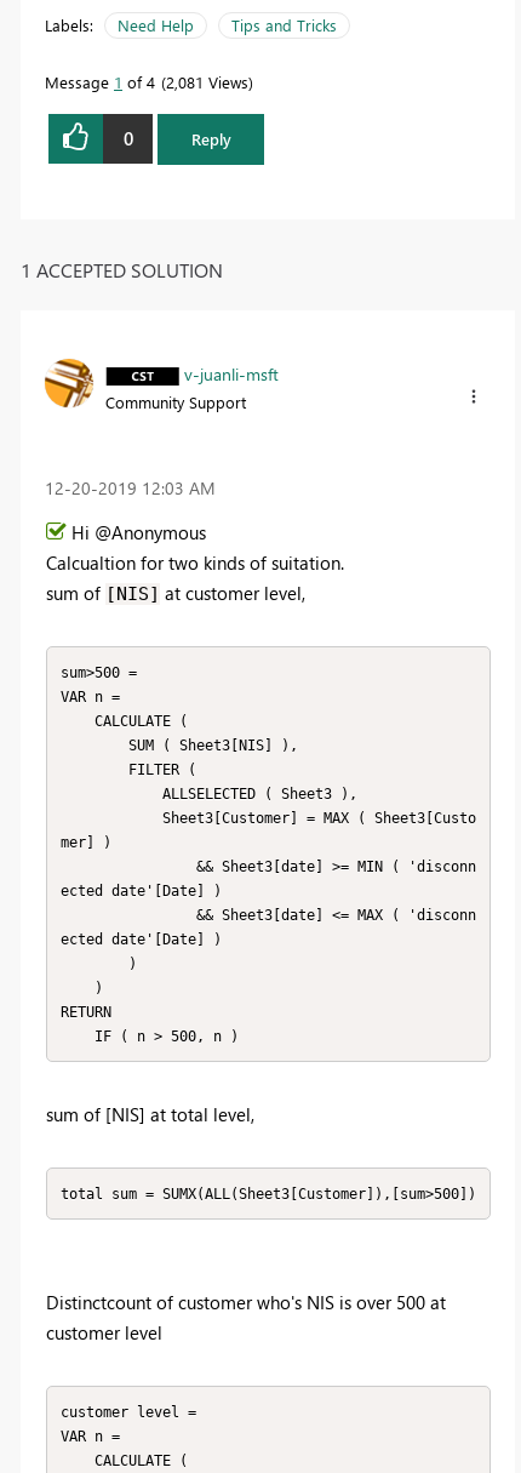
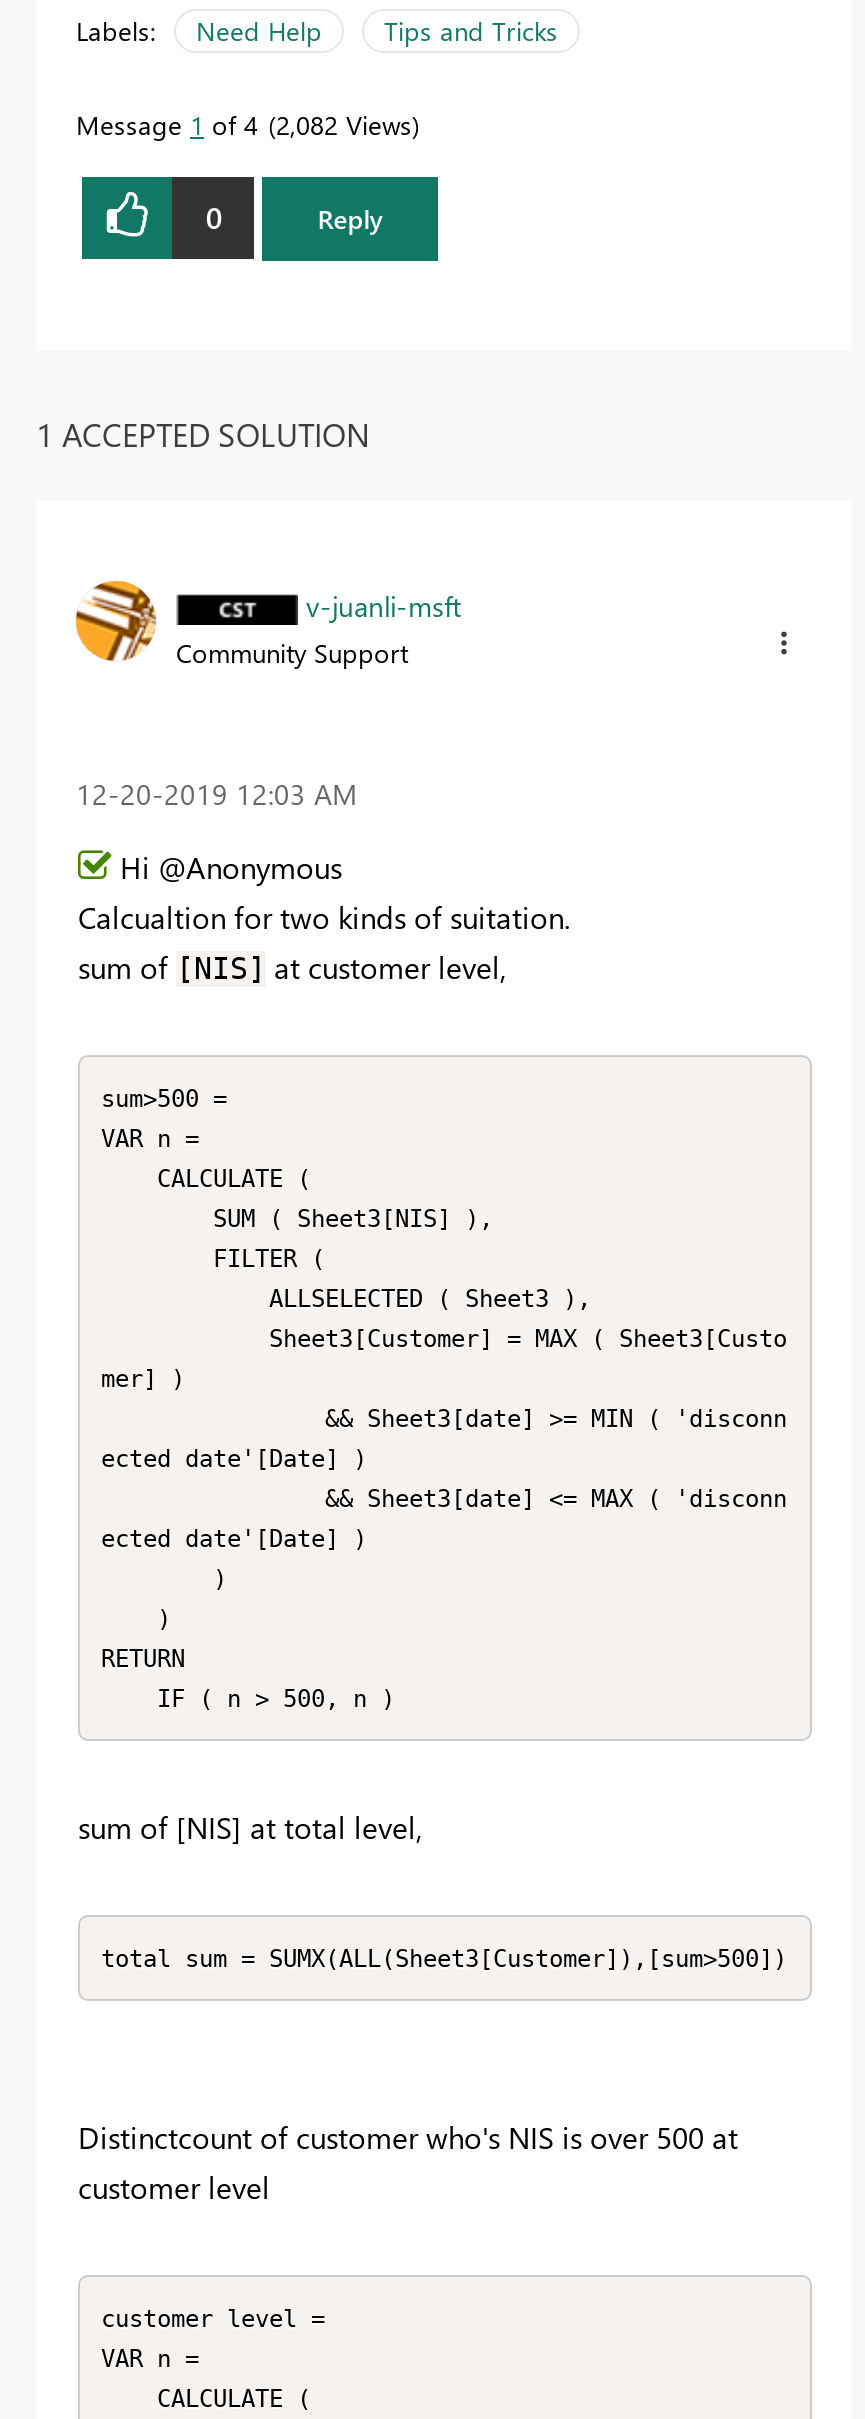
[45,71,248,92] Message 1 of 4 2,081 Views -> [76,106,412,140] Message 1 of 4 2,082 Views

